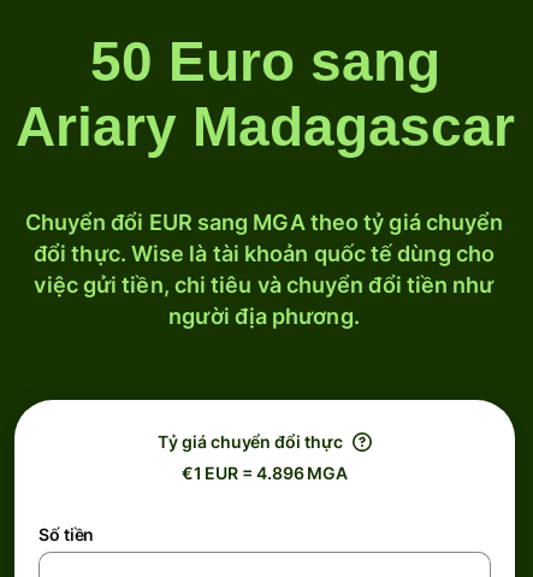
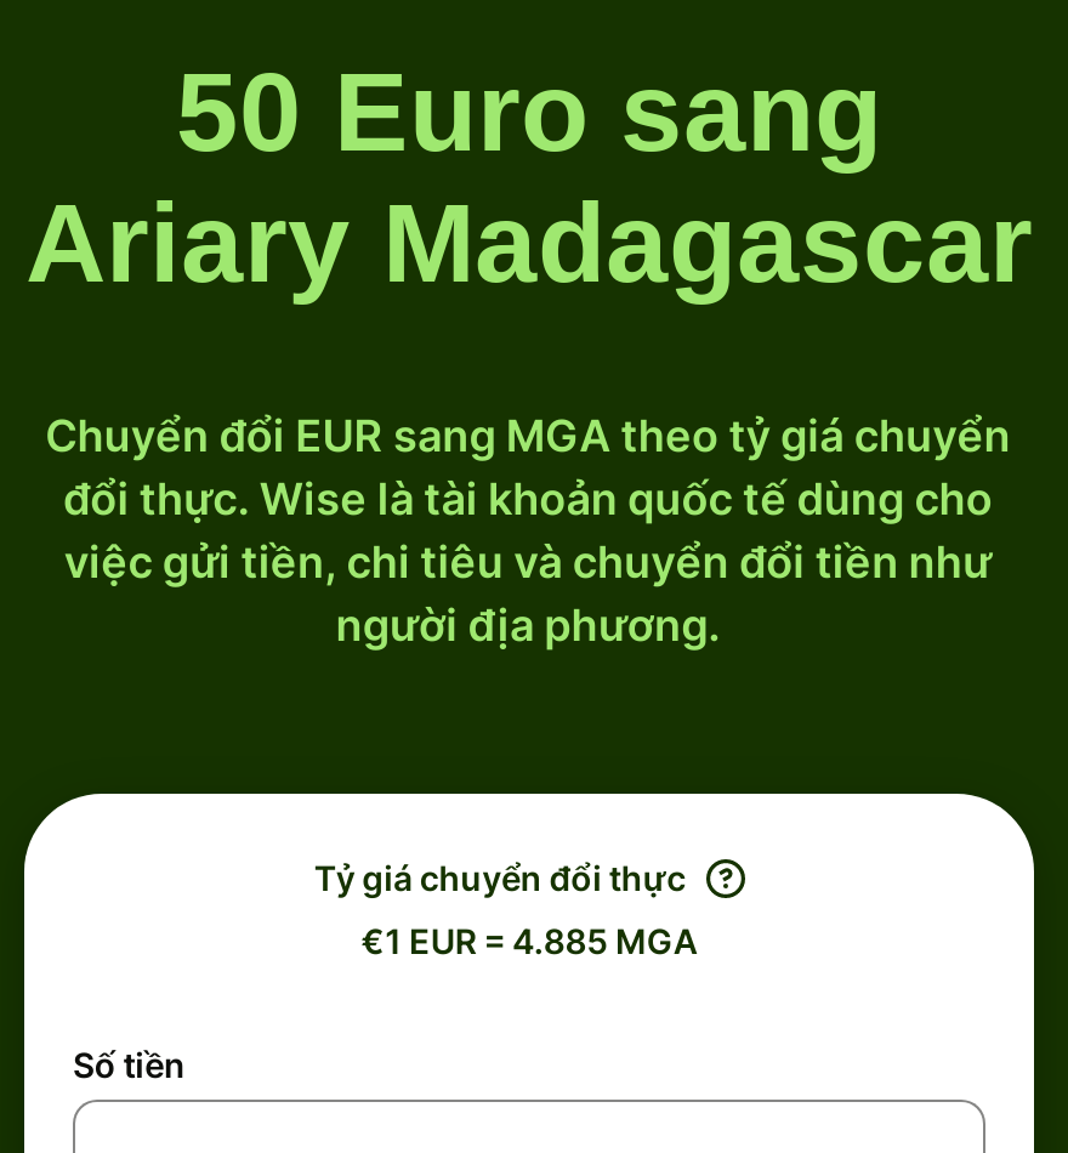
[181,463,348,483] €1 EUR = 4.896 MGA -> [361,920,697,961] €1 EUR = 4.885 MGA

